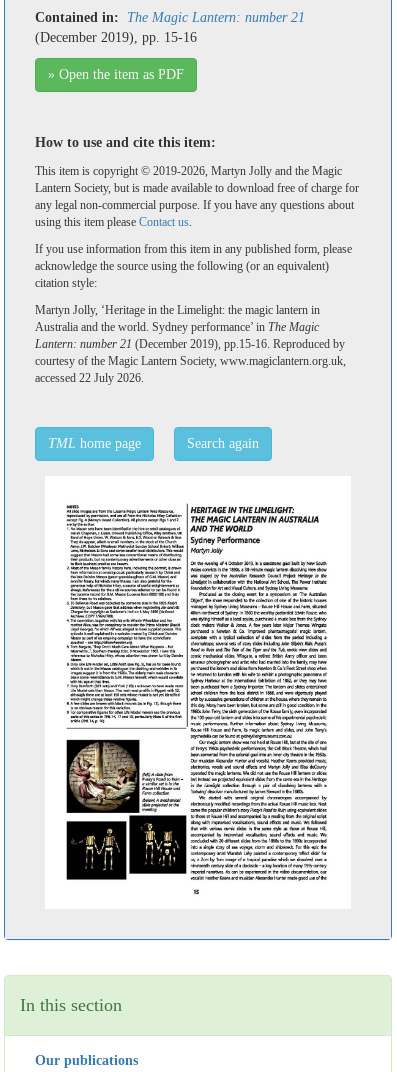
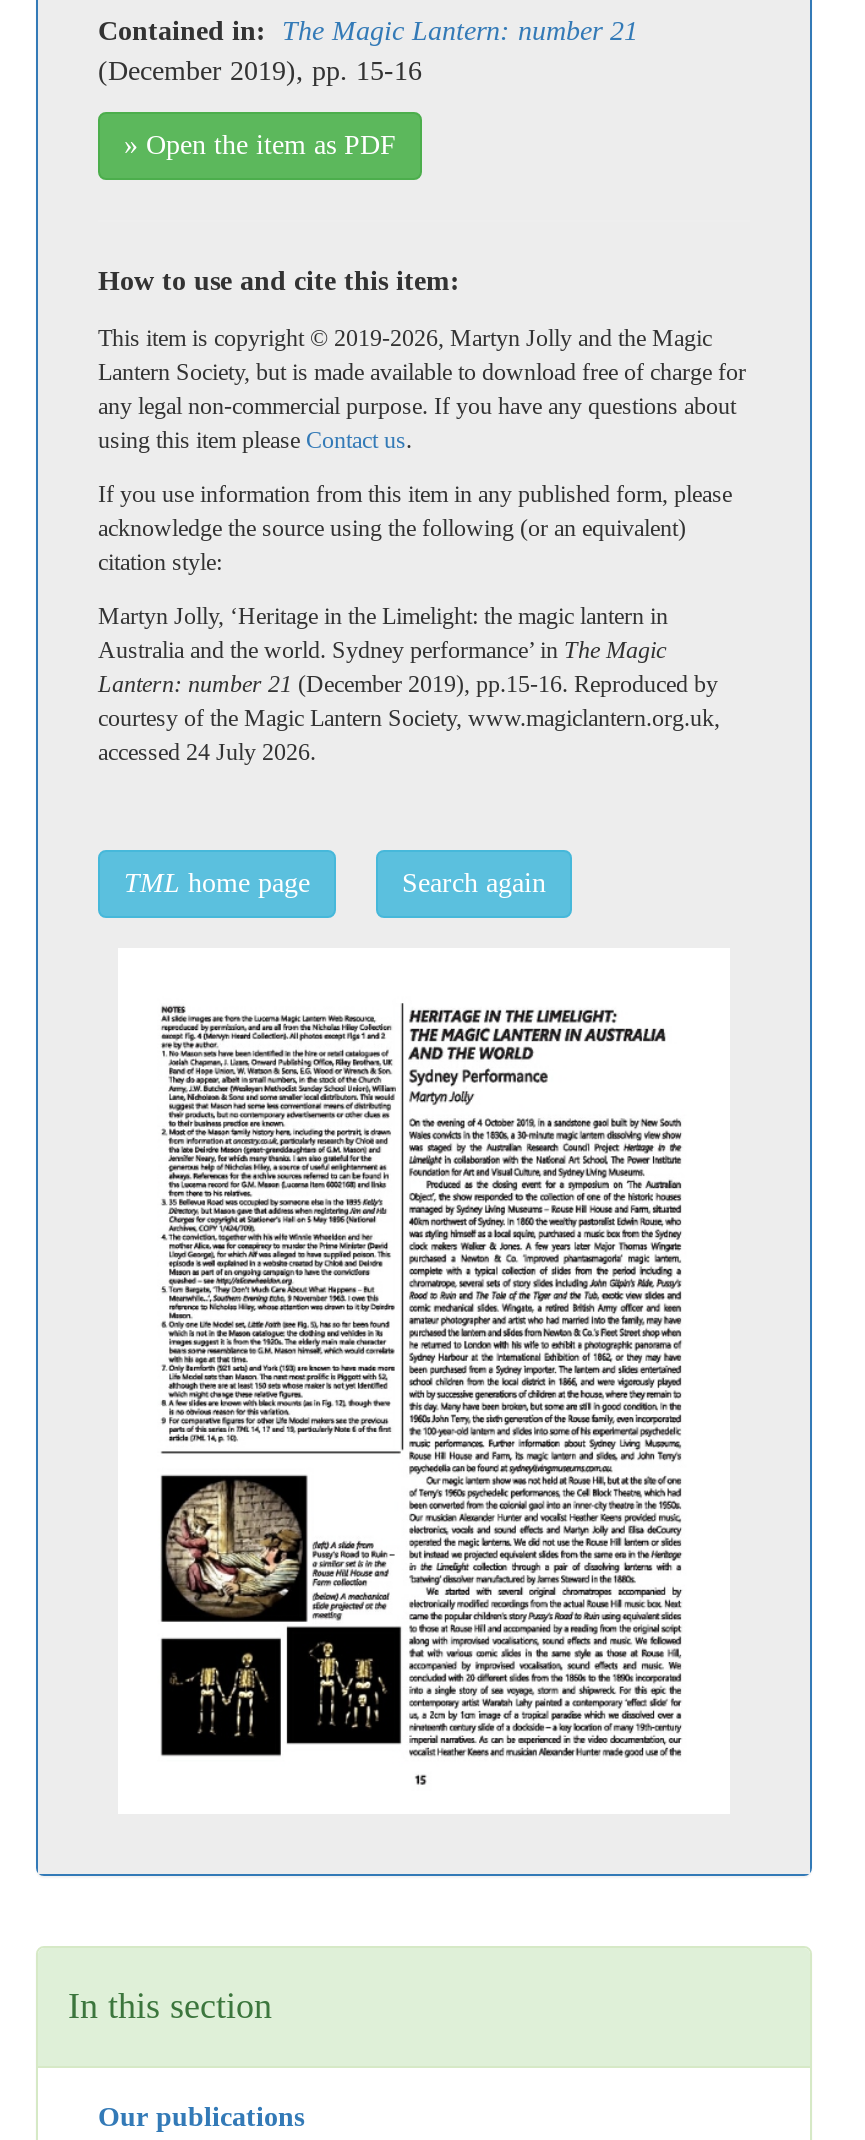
[35,371,144,385] accessed 22 July 2026. -> [98,738,316,766] accessed 24 July 2026.

